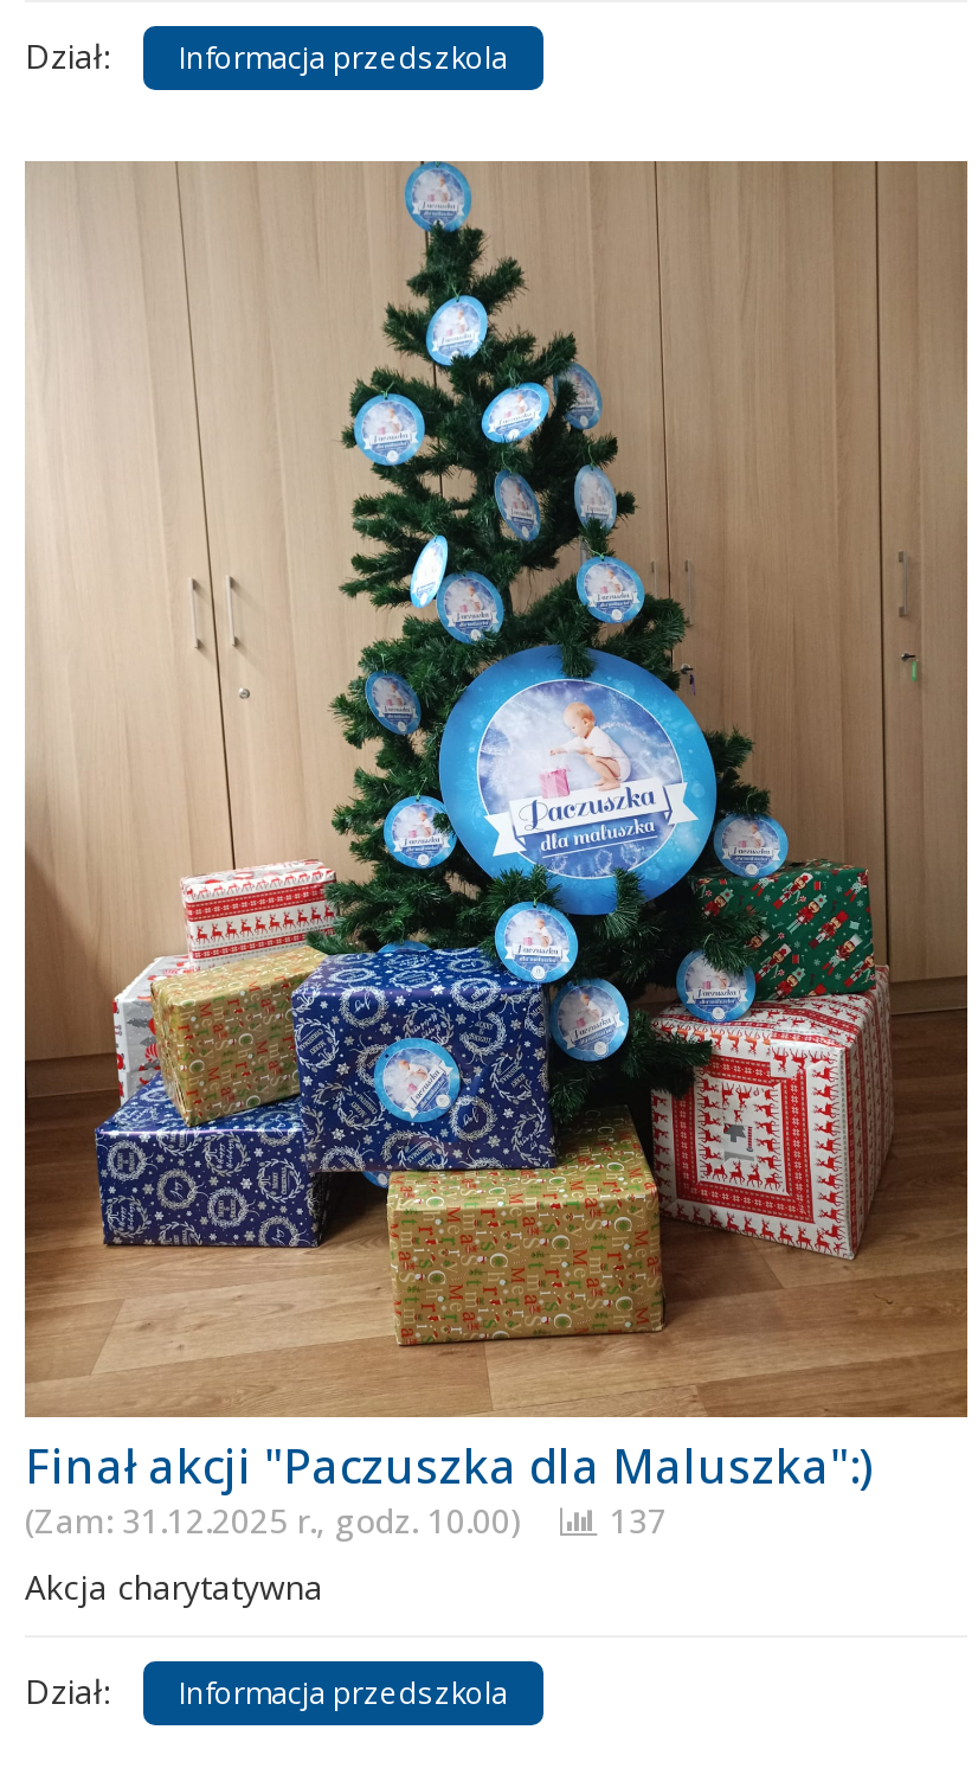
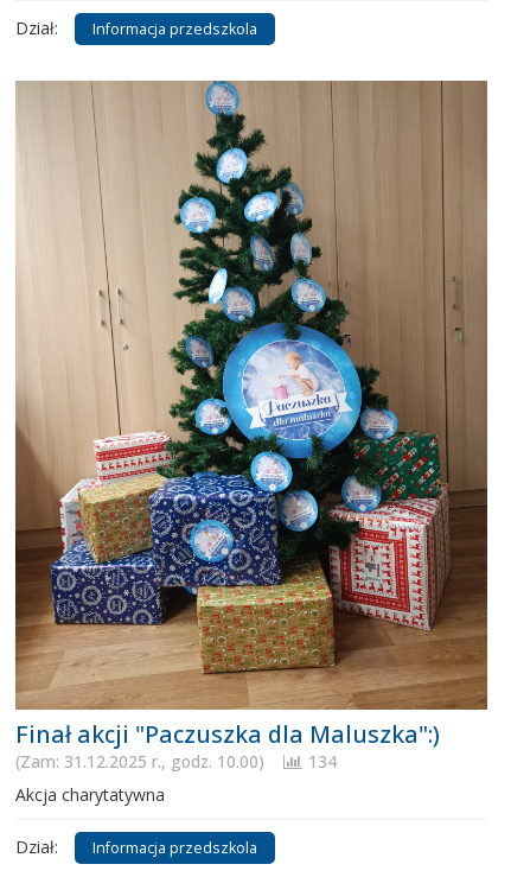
[25,1499,667,1544] (Zam: 31.12.2025 r., godz. 10.00) 137 -> [15,750,337,773] (Zam: 31.12.2025 r., godz. 10.00) 134

